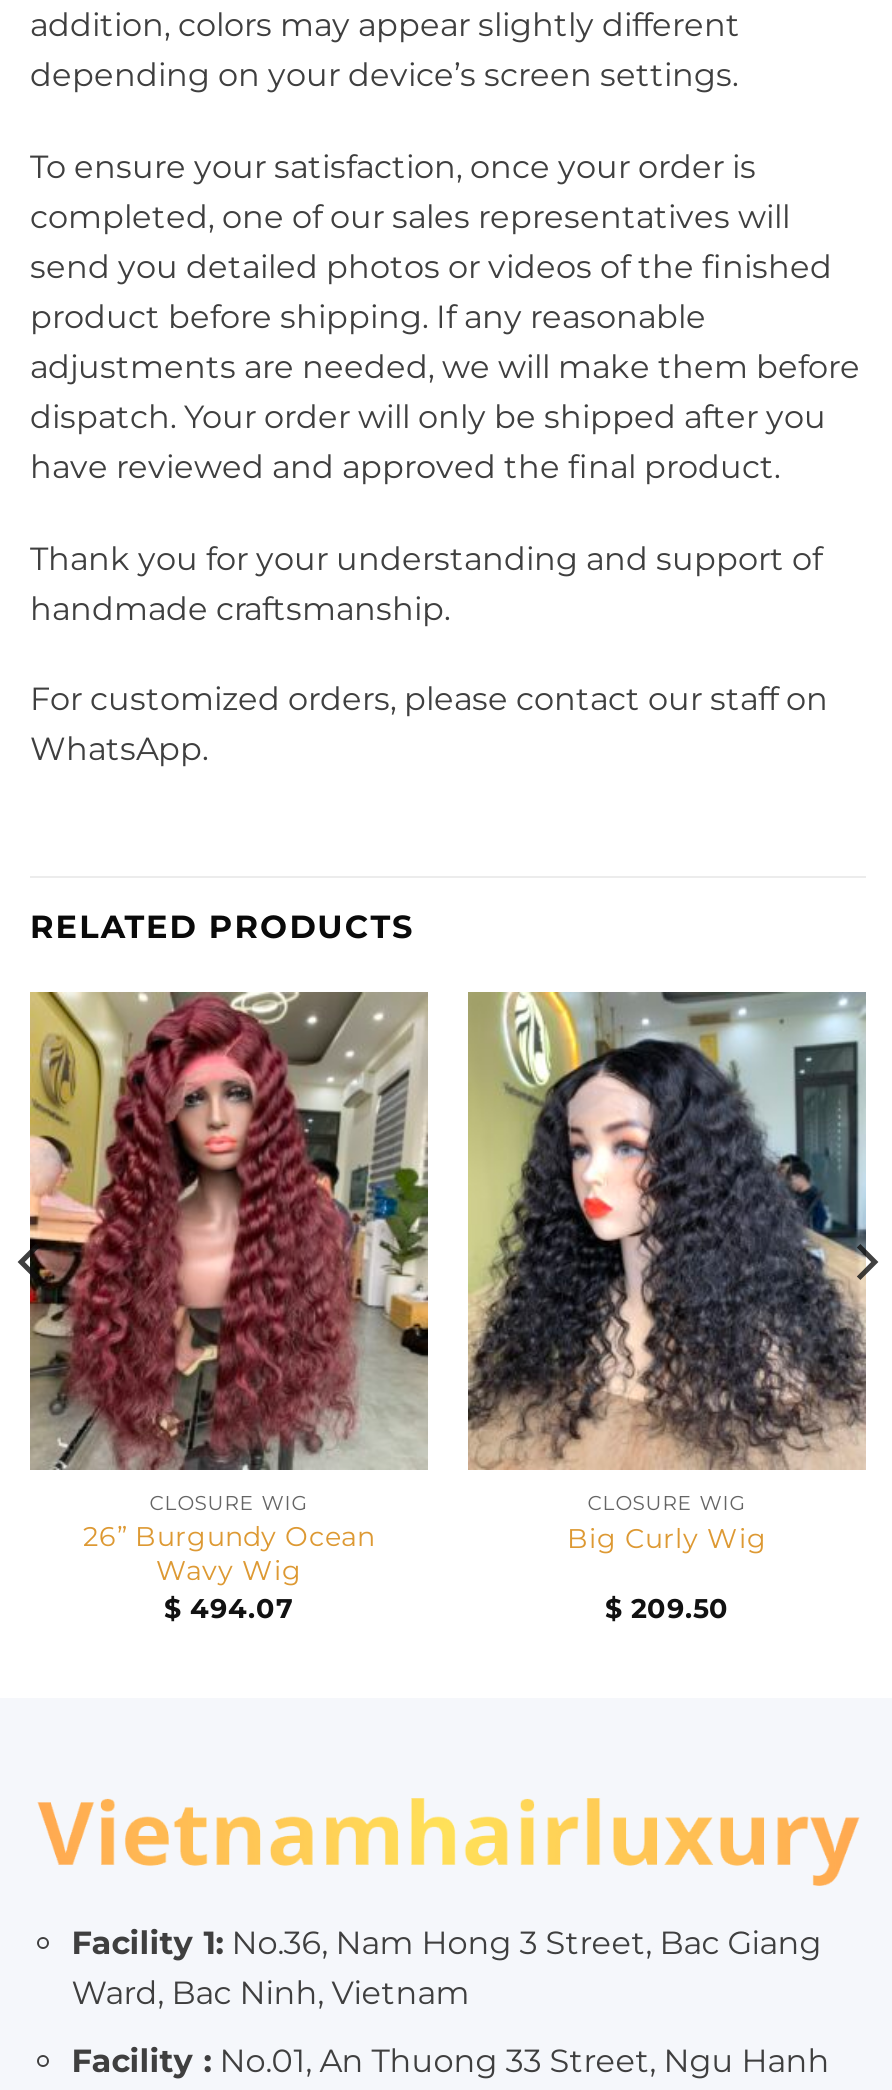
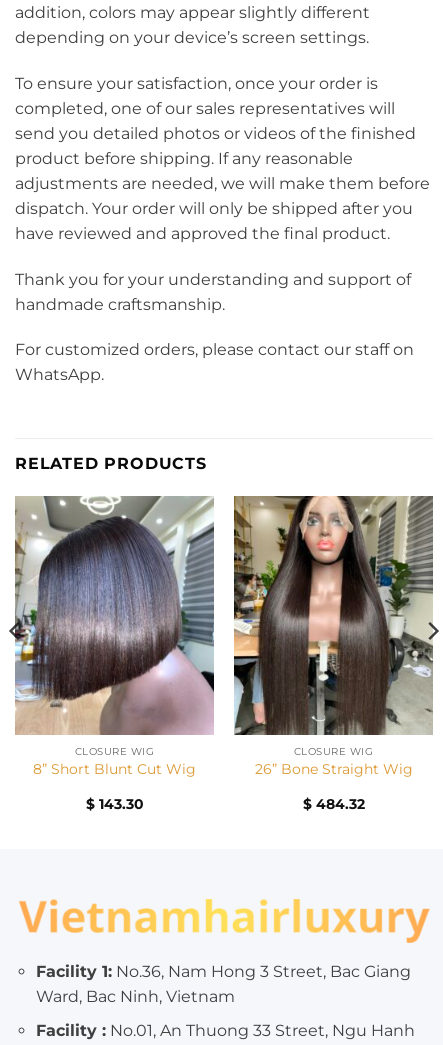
[28,990,430,1624] [image] | 26” Burgundy Ocean | Wavy Wig | $494.07 -> [14,496,215,812] [image] | 8” Short Blunt Cut Wig | $143.30
[466,990,866,1554] [image] | Big Curly Wig -> [233,495,434,777] [image] | 26” Bone Straight Wig
[605,1592,729,1624] $209.50 -> [302,796,364,812] $484.32

